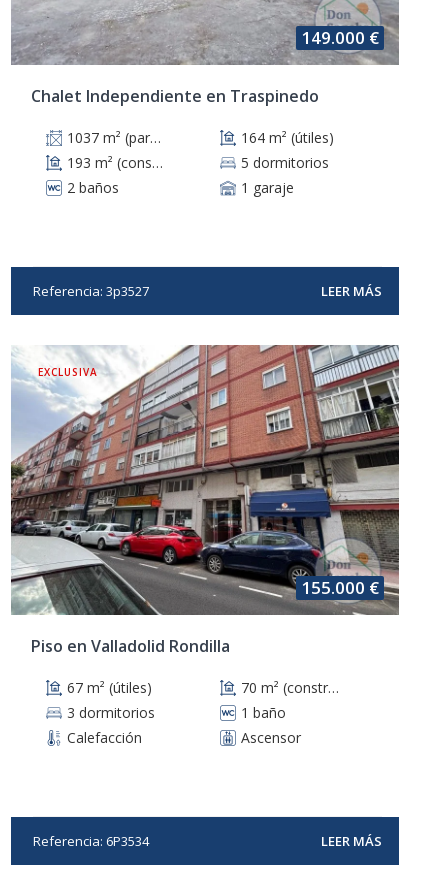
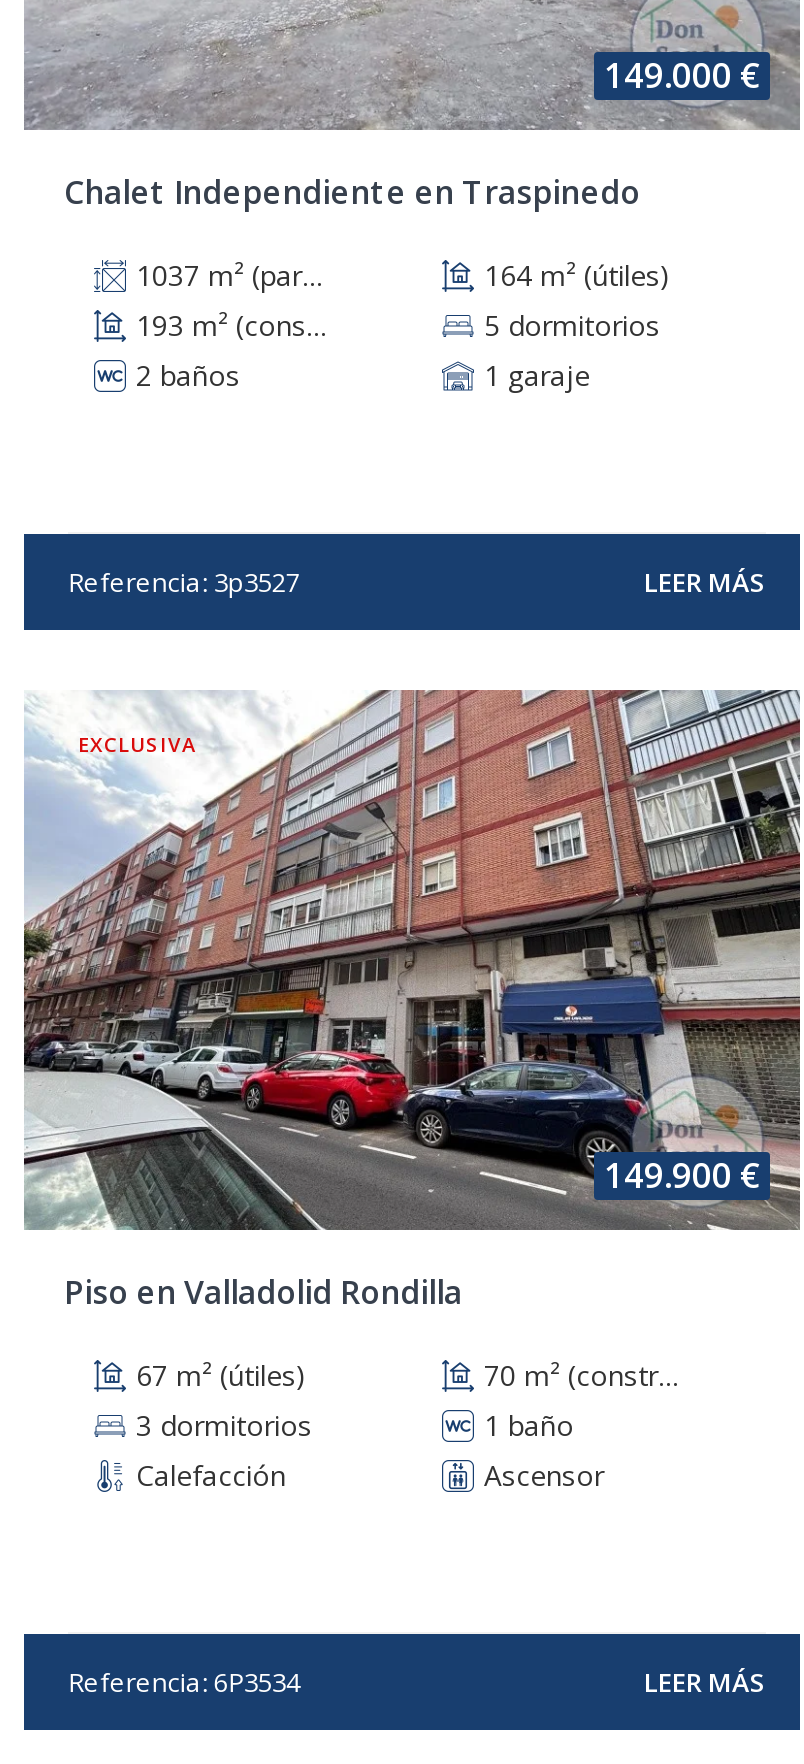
[301,576,379,599] 155.000 € -> [604,1152,760,1198] 149.900 €

